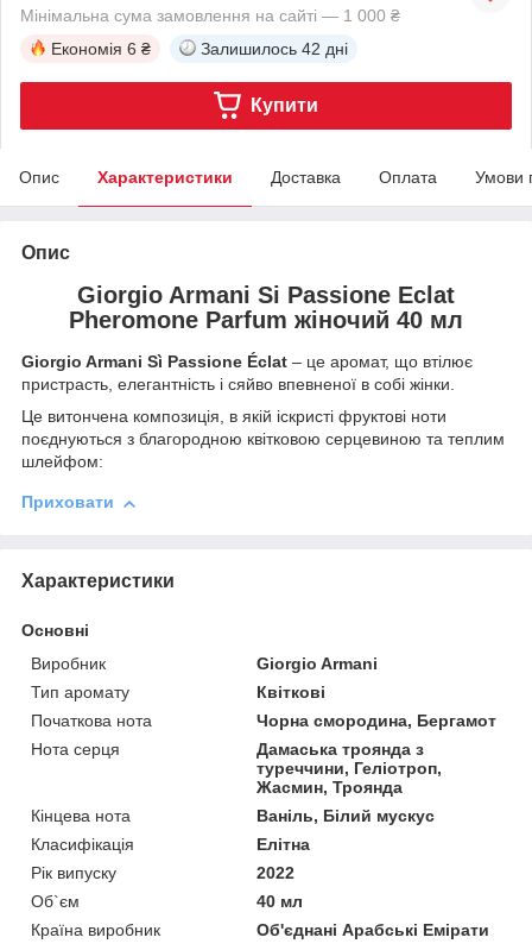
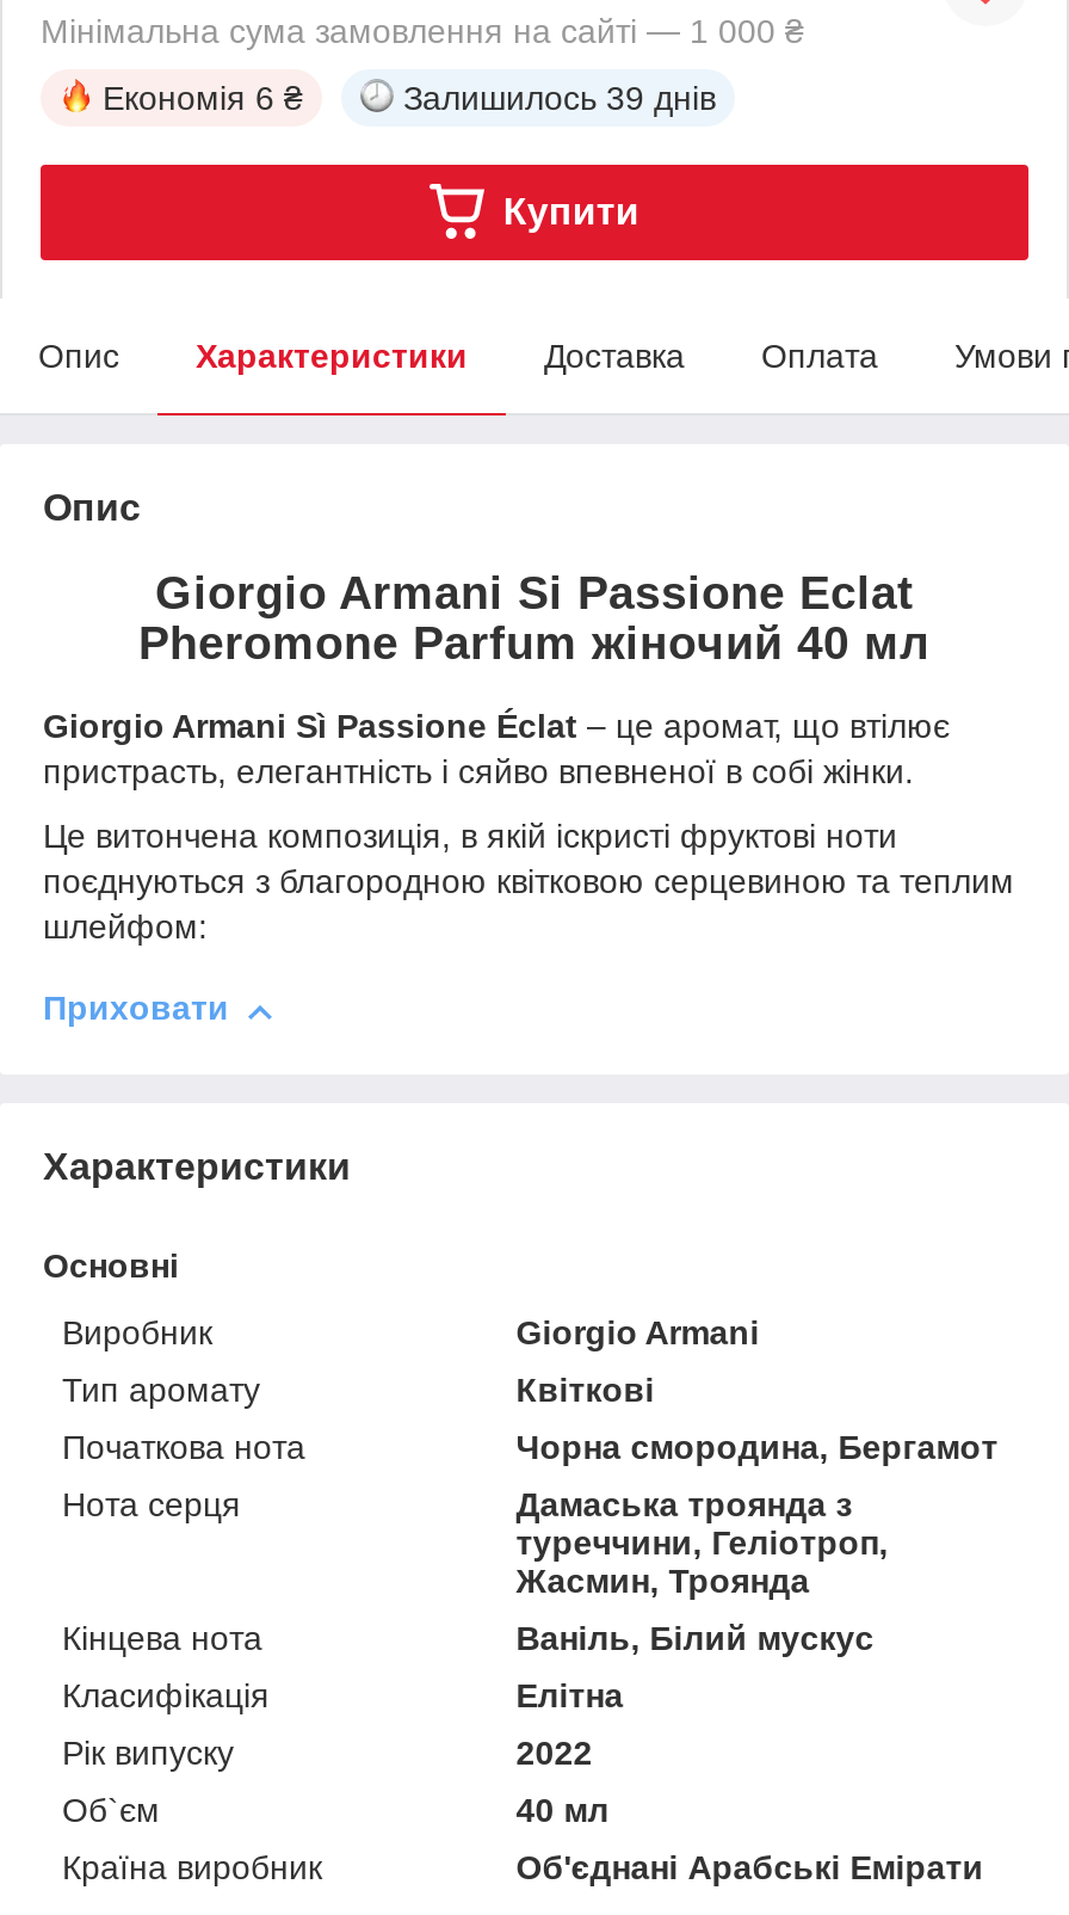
[201,39,348,58] Залишилось 42 дні -> [403,78,716,117] Залишилось 39 днів

